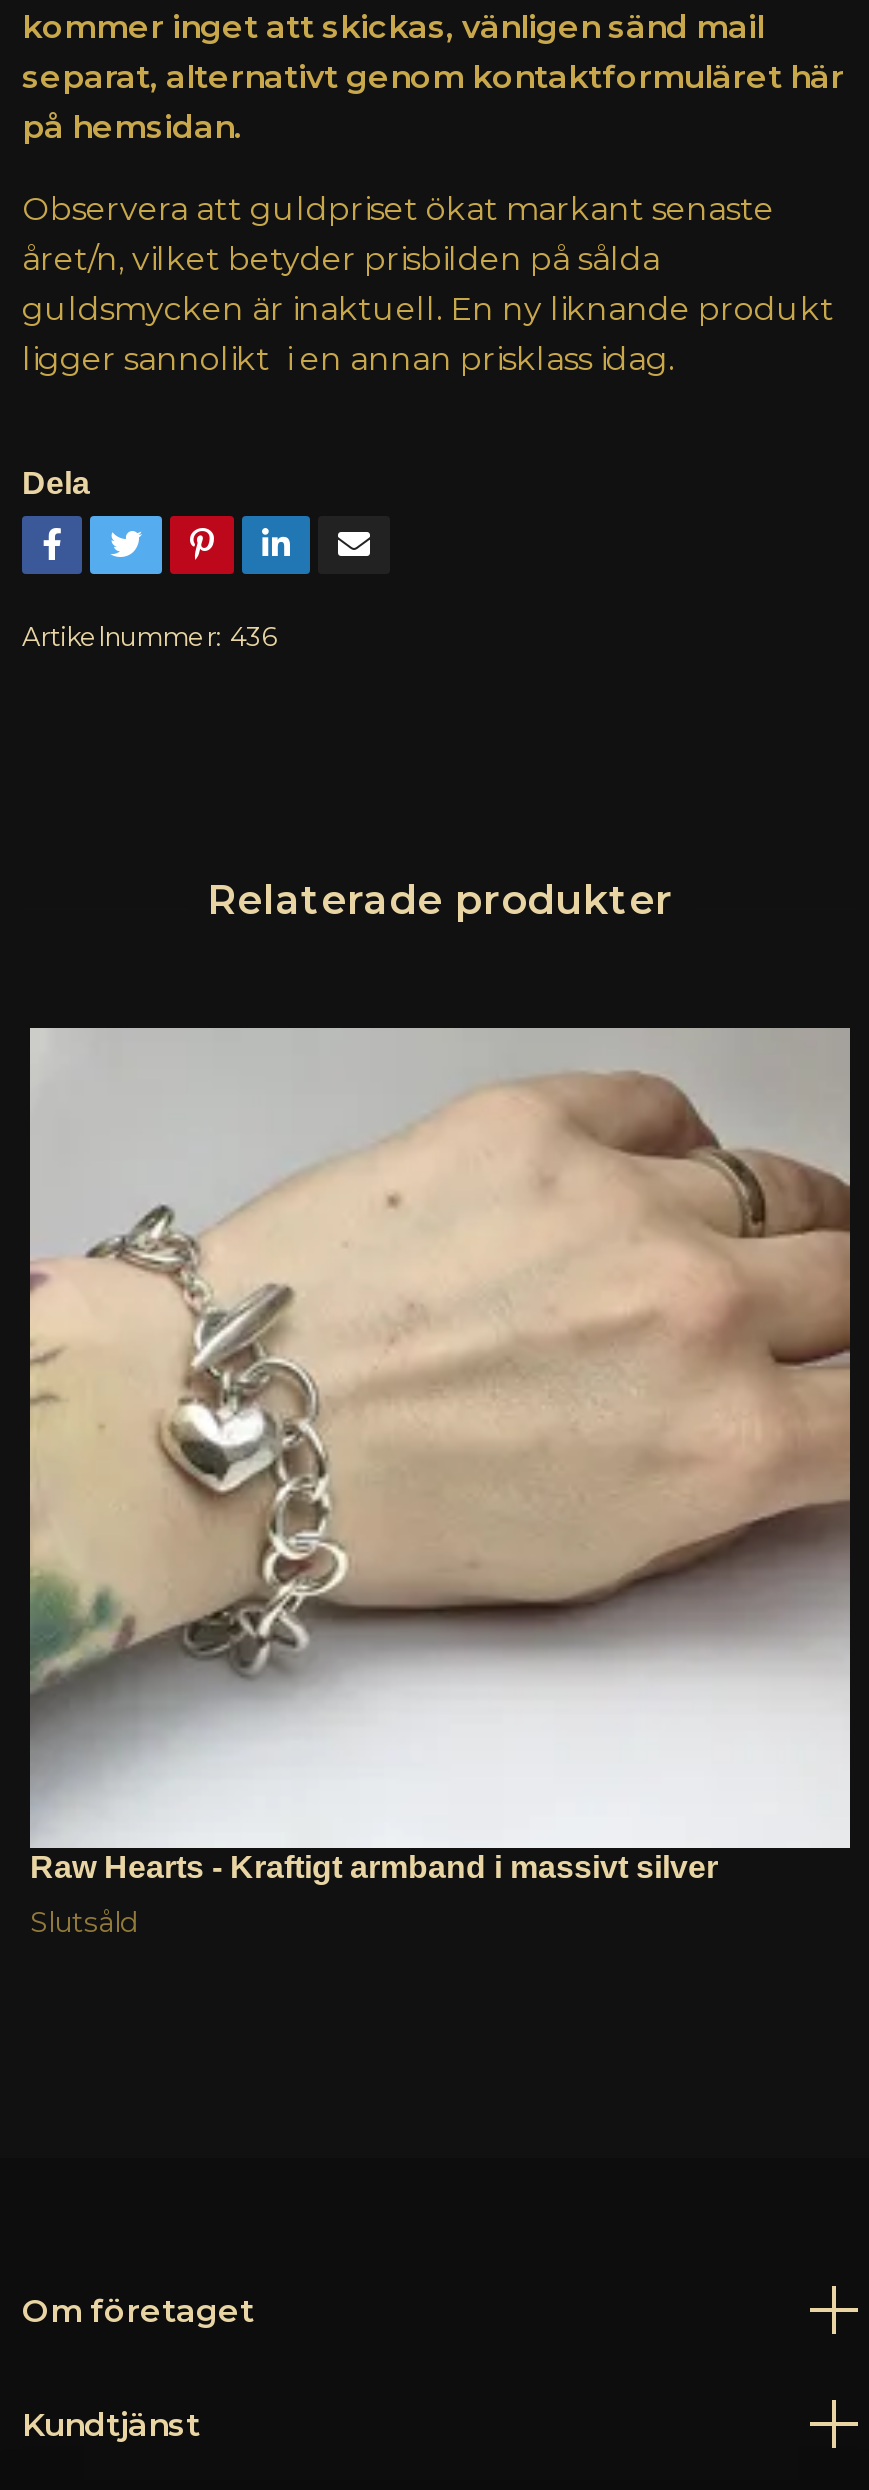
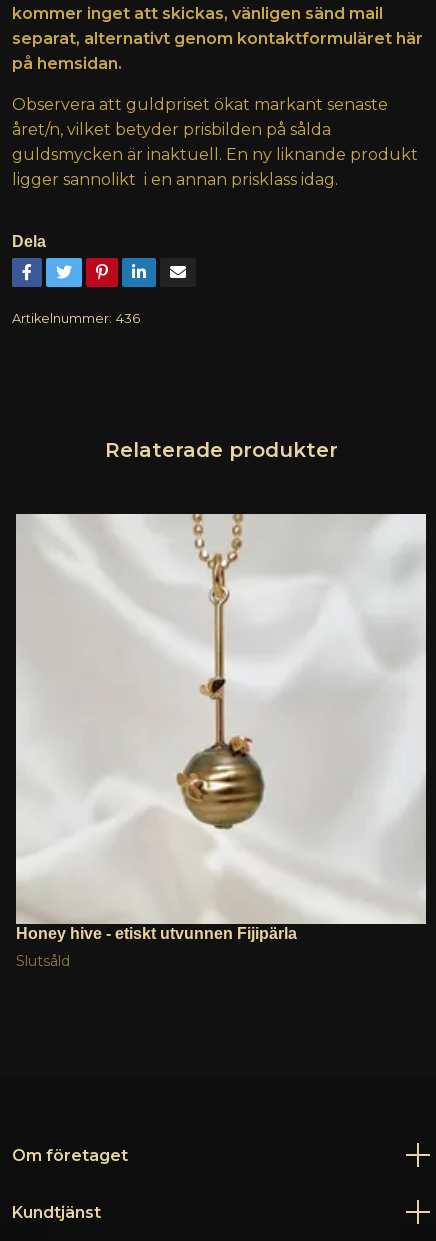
[28,1028,852,1884] [image] | Raw Hearts - Kraftigt armband i massivt silver -> [15,514,427,942] [image] | Honey hive - etiskt utvunnen Fijipärla

